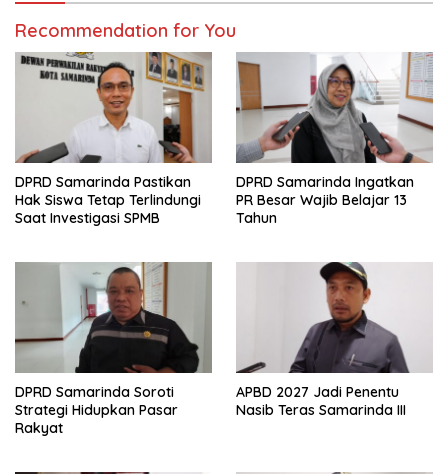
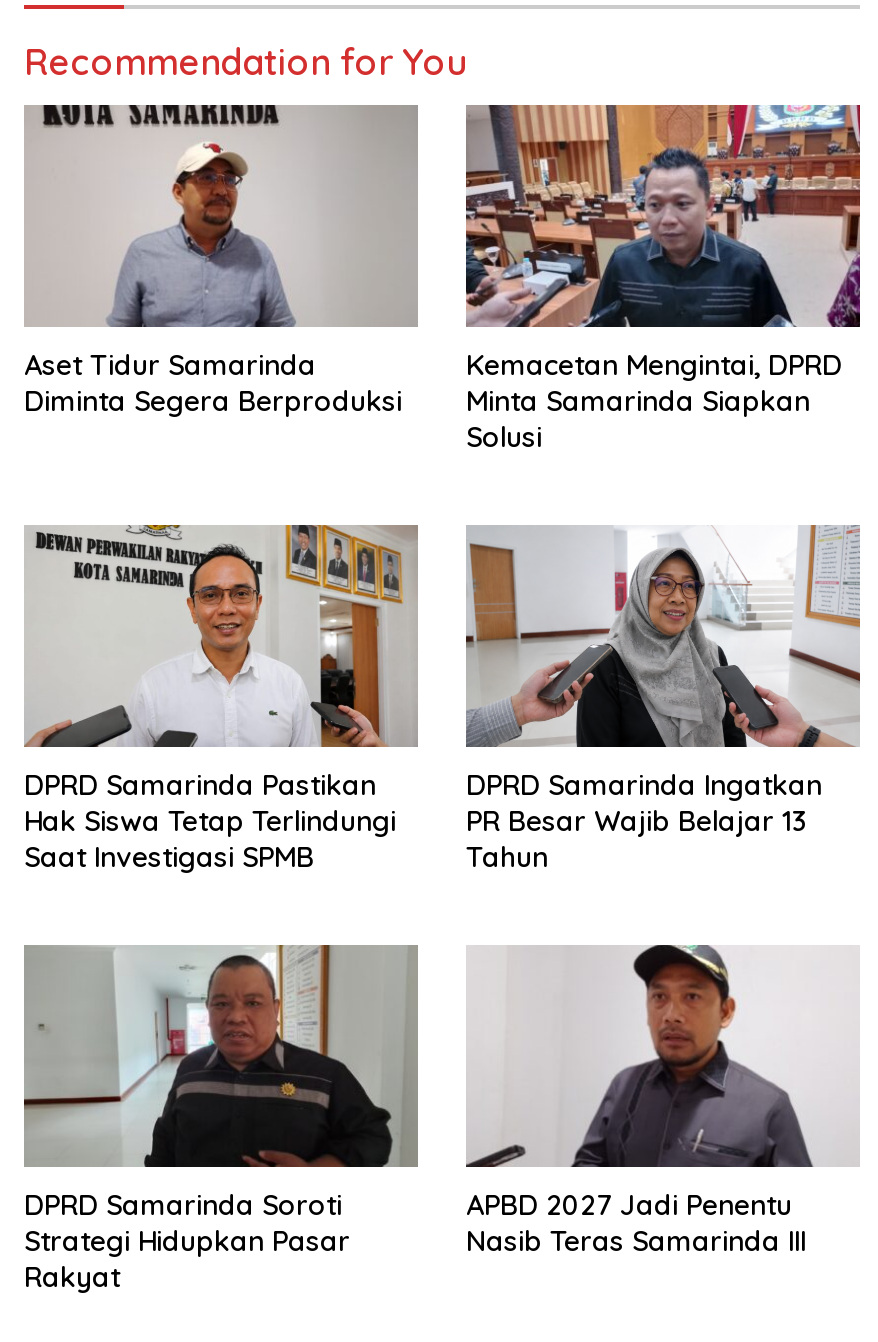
none -> [24,103,402,419] [image] | Aset Tidur Samarinda | Diminta Segera Berproduksi
none -> [466,103,862,455] [image] | Kemacetan Mengintai, DPRD | Minta Samarinda Siapkan | Solusi

